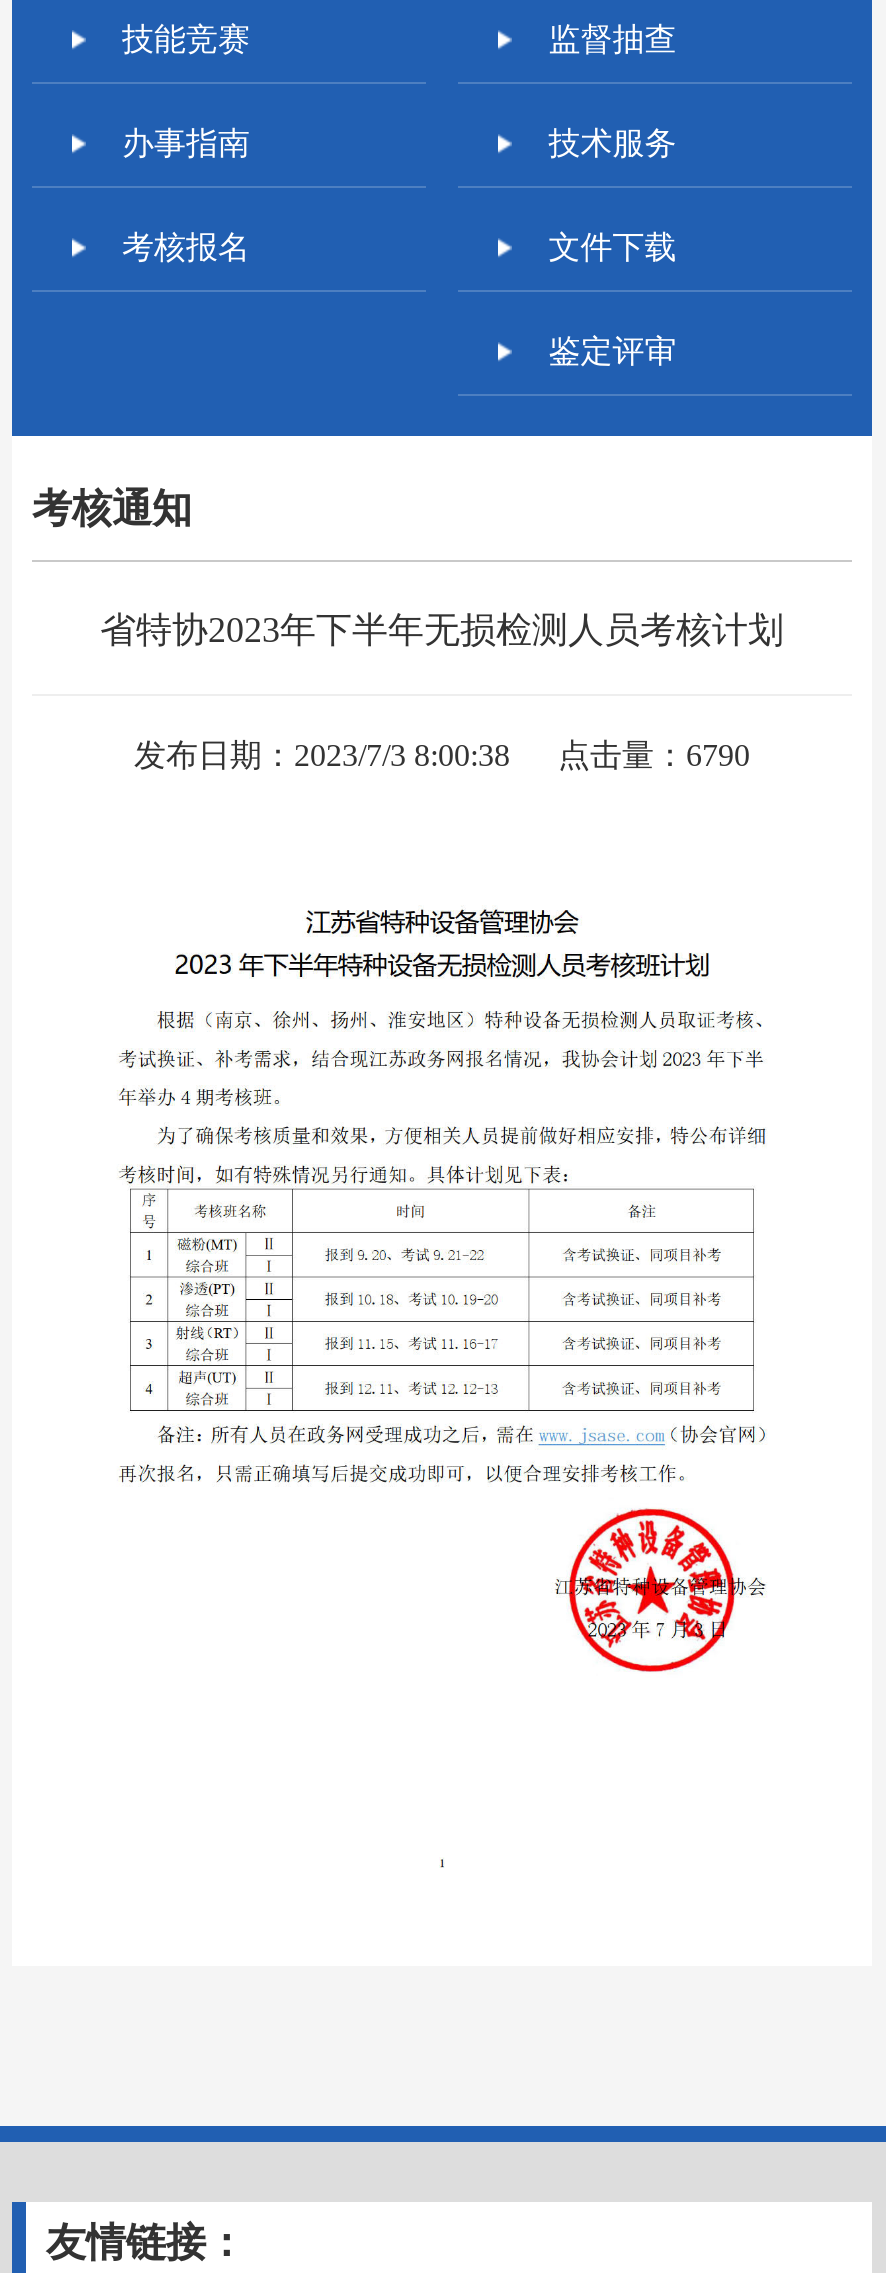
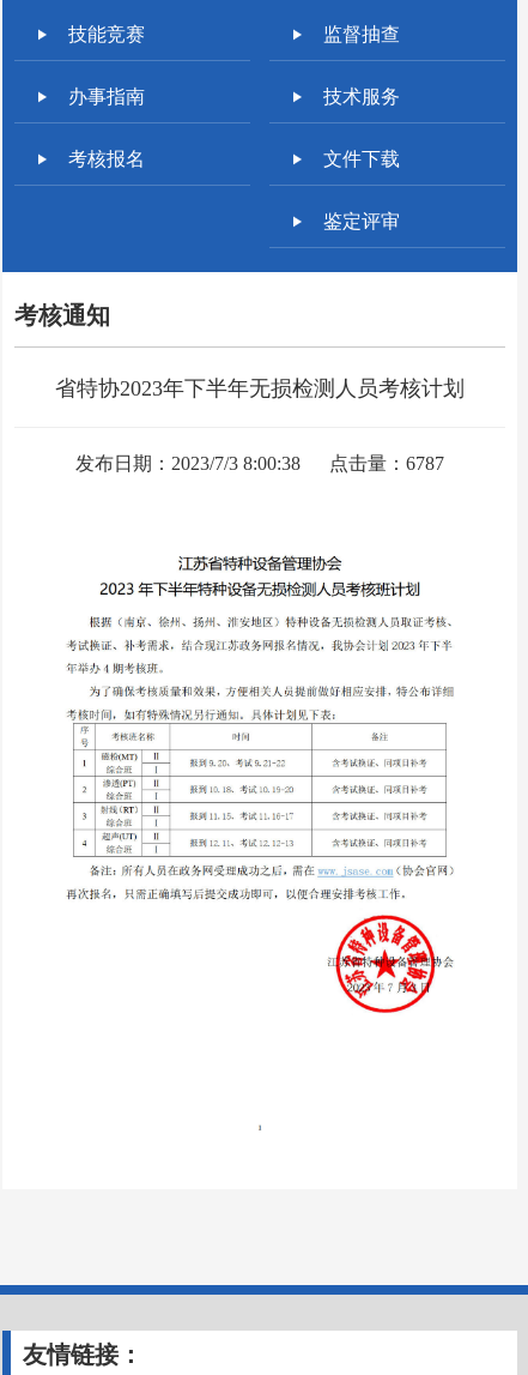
[134,738,750,772] 发布日期：2023/7/3 8:00:38 点击量：6790 -> [75,453,444,474] 发布日期：2023/7/3 8:00:38 点击量：6787

